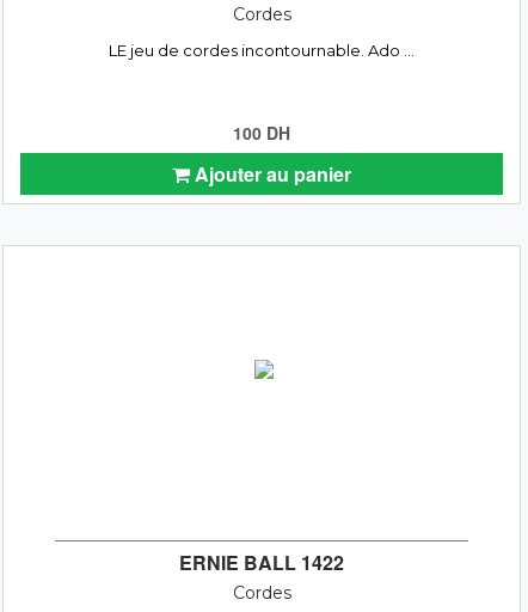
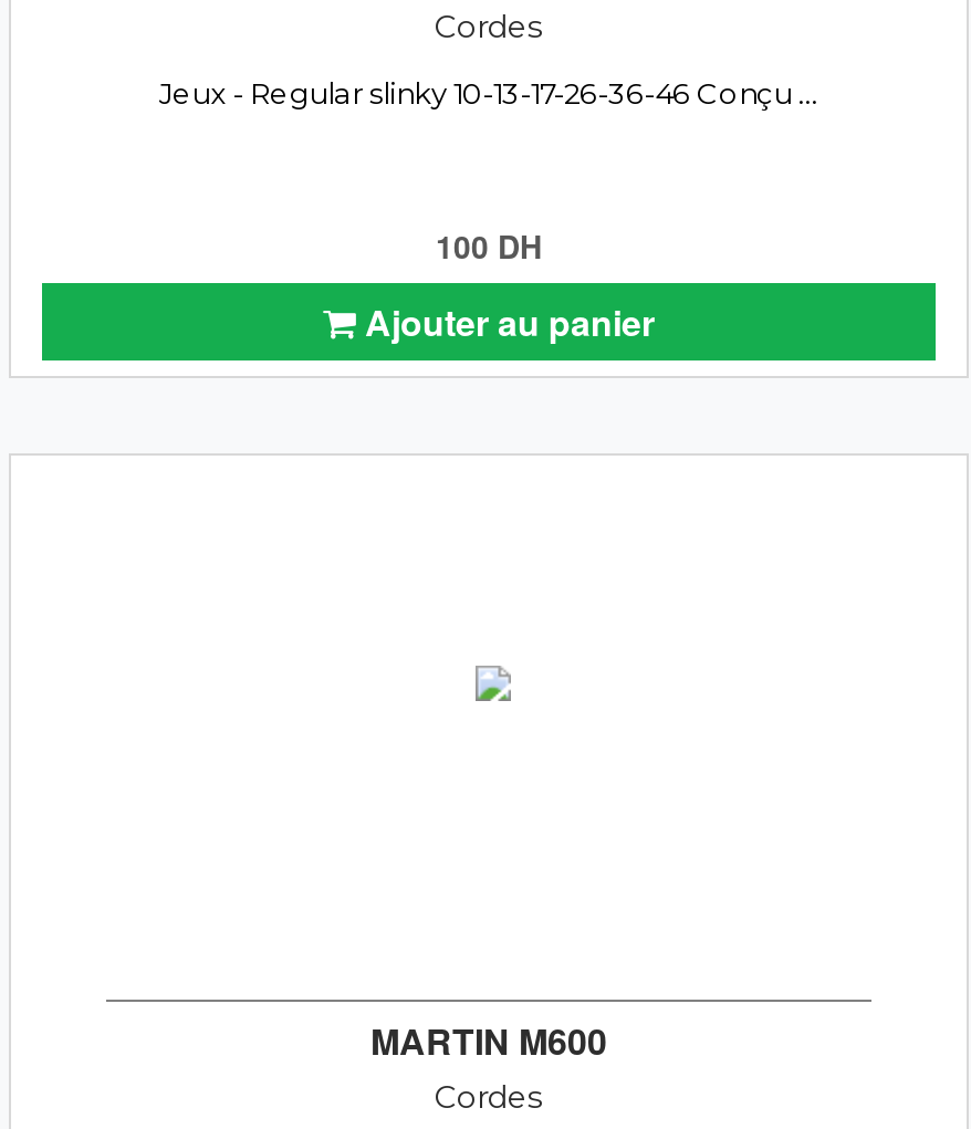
[109,41,415,60] LE jeu de cordes incontournable. Ado ... -> [159,75,818,111] Jeux - Regular slinky 10-13-17-26-36-46 Conçu ...
[179,549,344,576] ERNIE BALL 1422 -> [370,1015,607,1066] MARTIN M600

